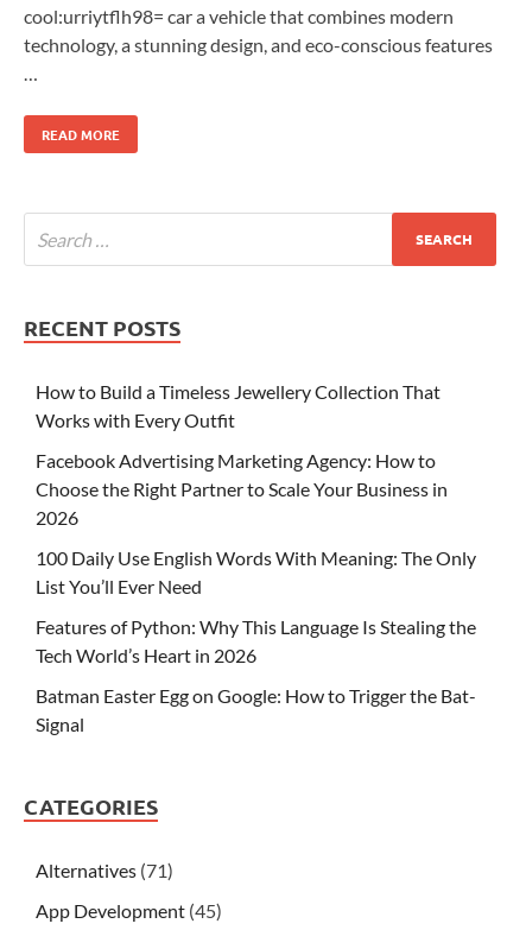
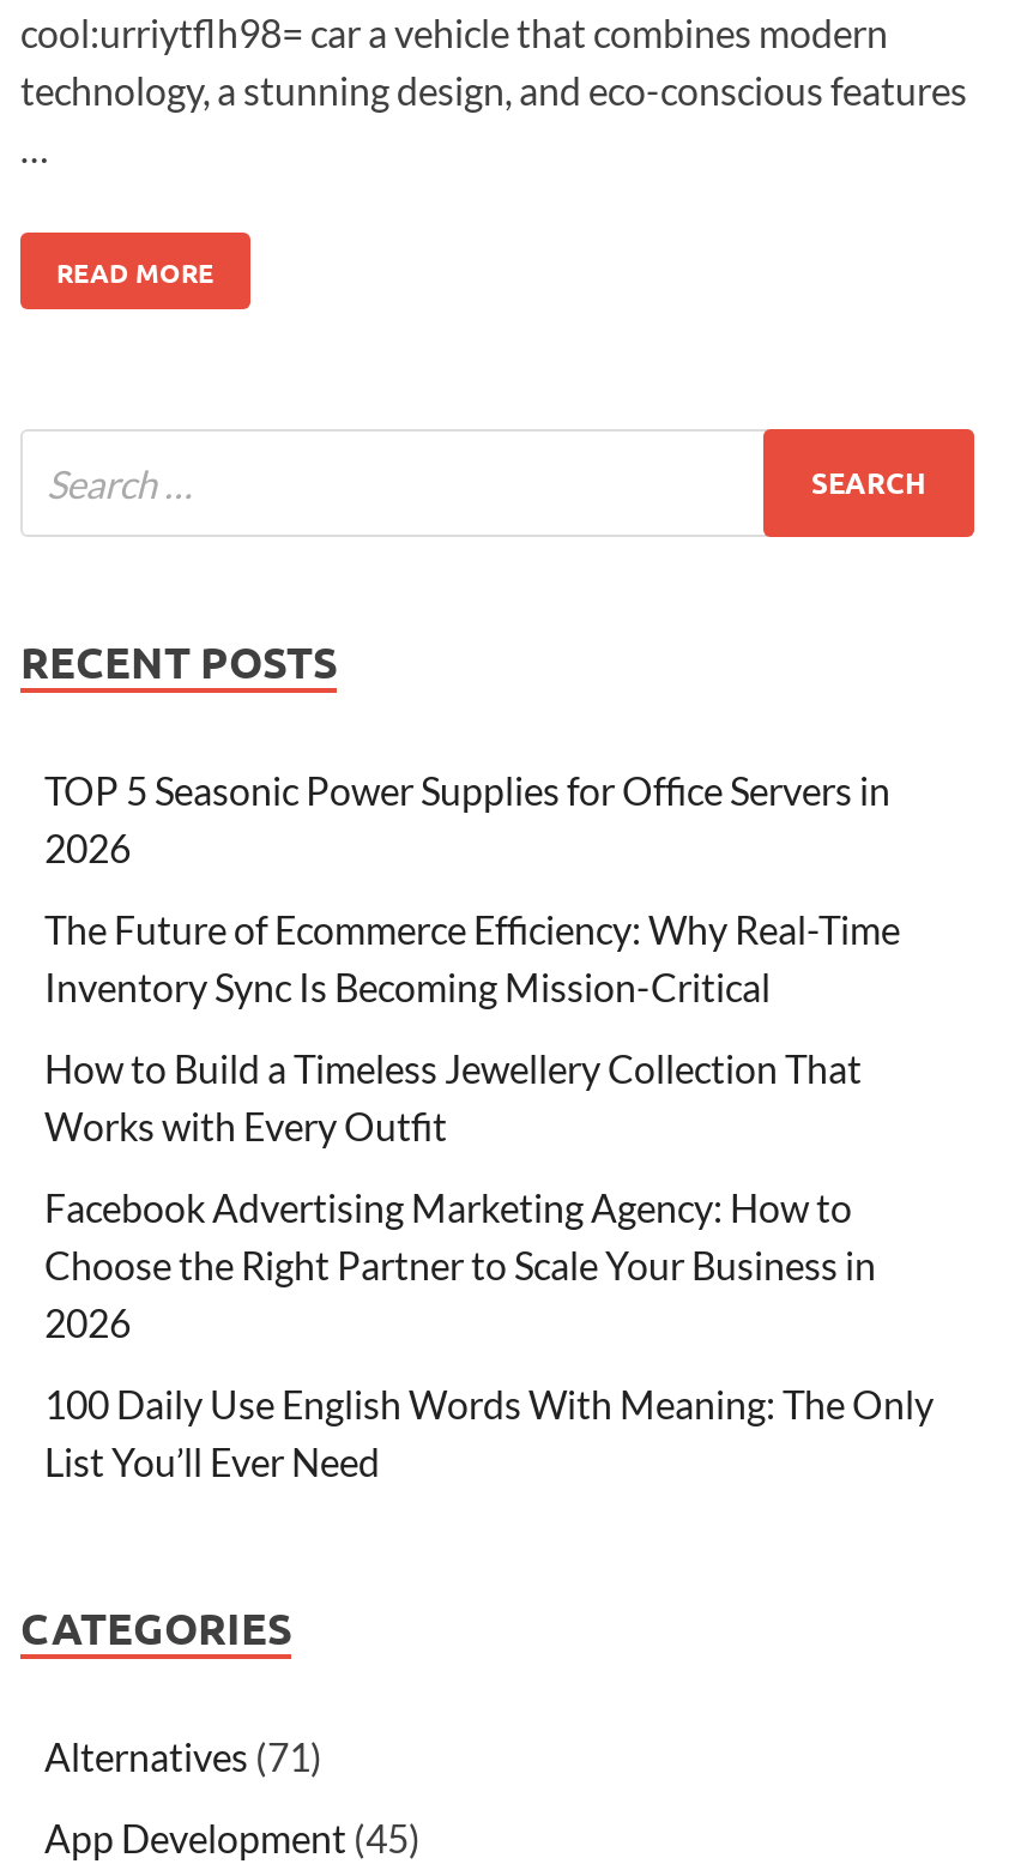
none -> [44,766,900,1009] TOP 5 Seasonic Power Supplies for Office Servers in | 2026 | The Future of Ecommerce Efficiency: Why Real-Time | Inventory Sync Is Becoming Mission-Critical
moved [36,380,476,597] -> [44,1045,934,1483]: How to Build a Timeless Jewellery Collection That | Works with Every Outfit | Facebook Advertising Marketing Agency: How to | Choose the Right Partner to Scale Your Business in | 2026 | 100 Daily Use English Words With Meaning: The Only | List You’ll Ever Need
[36,615,476,735] Features of Python: Why This Language Is Stealing the | Tech World’s Heart in 2026 | Batman Easter Egg on Google: How to Trigger the Bat- | Signal -> none

